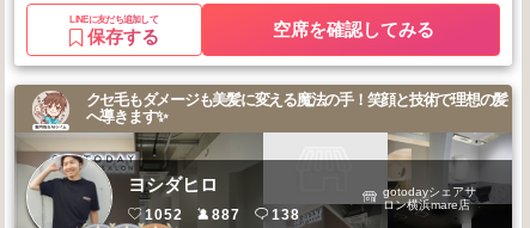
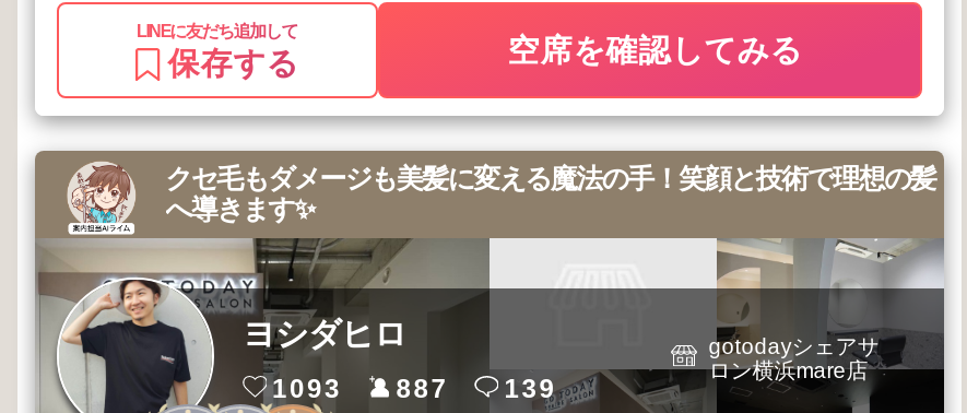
[144,207,182,224] 1052 -> [272,374,342,405] 1093
[271,207,300,224] 138 -> [504,374,557,405] 139

